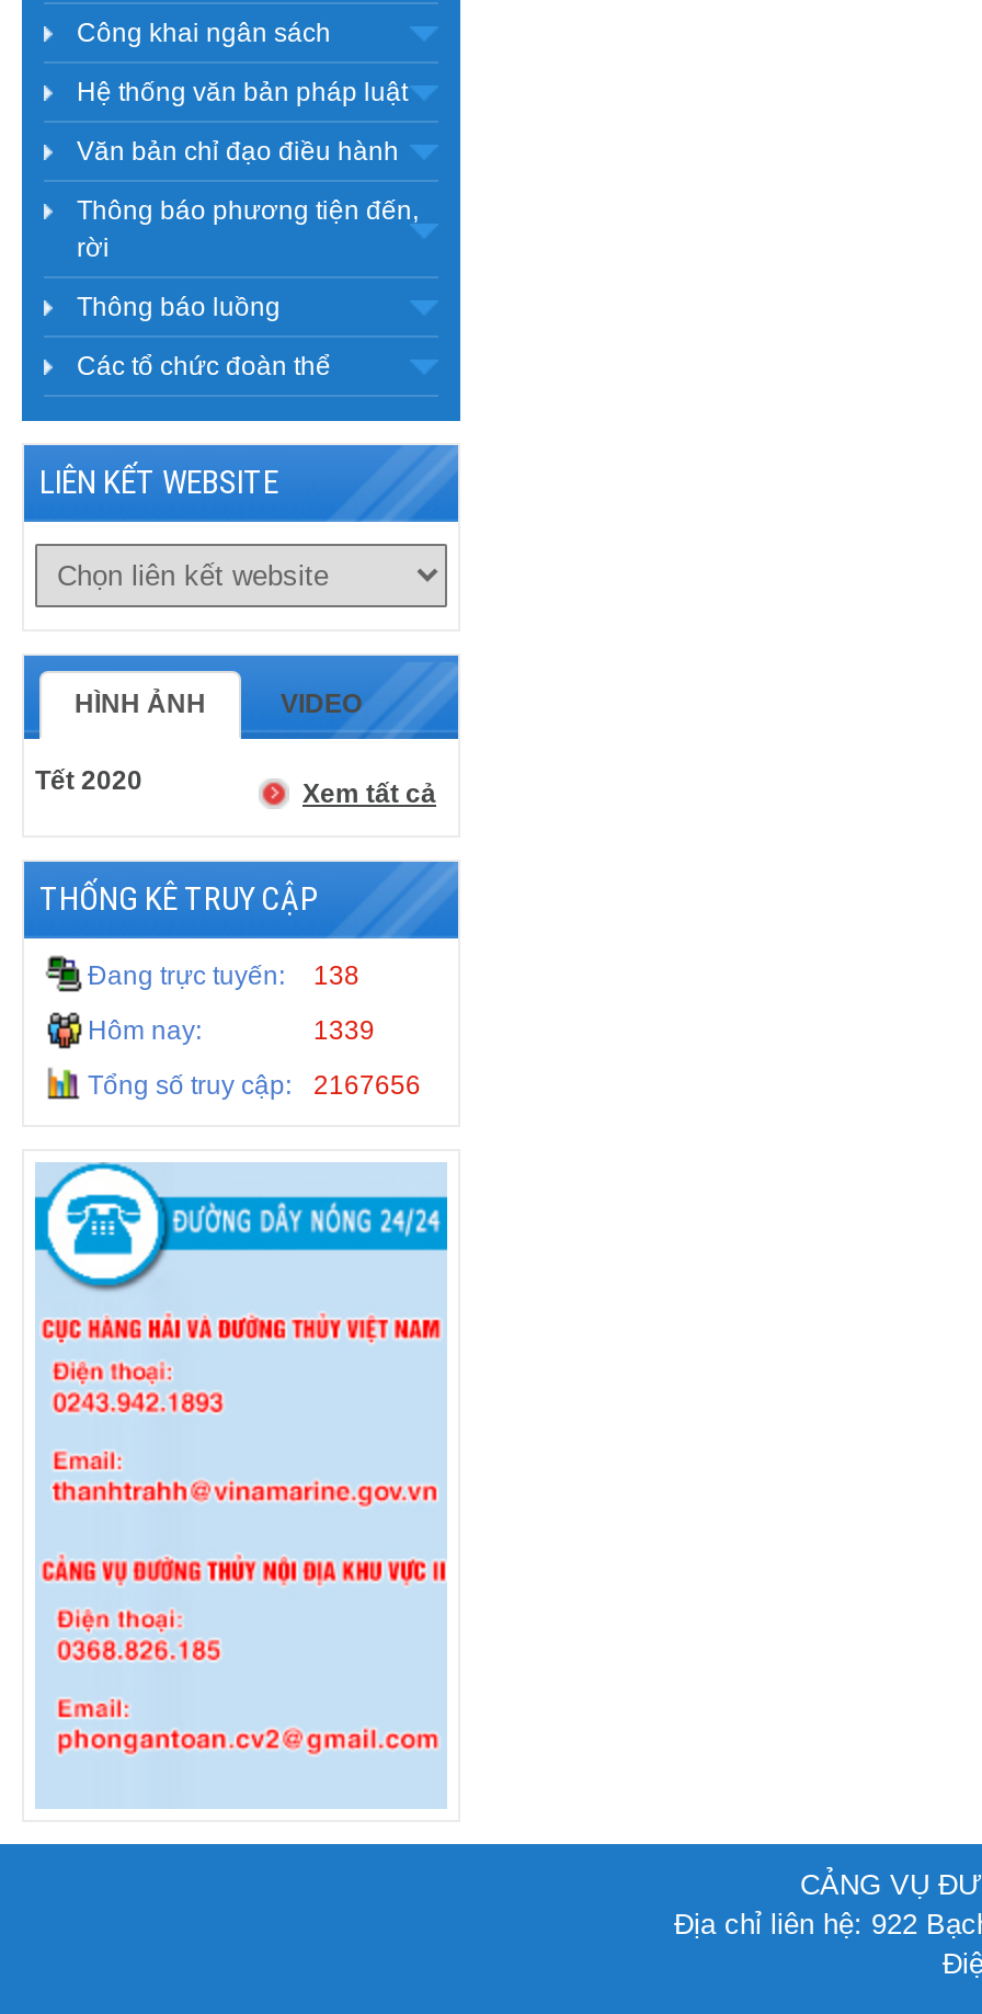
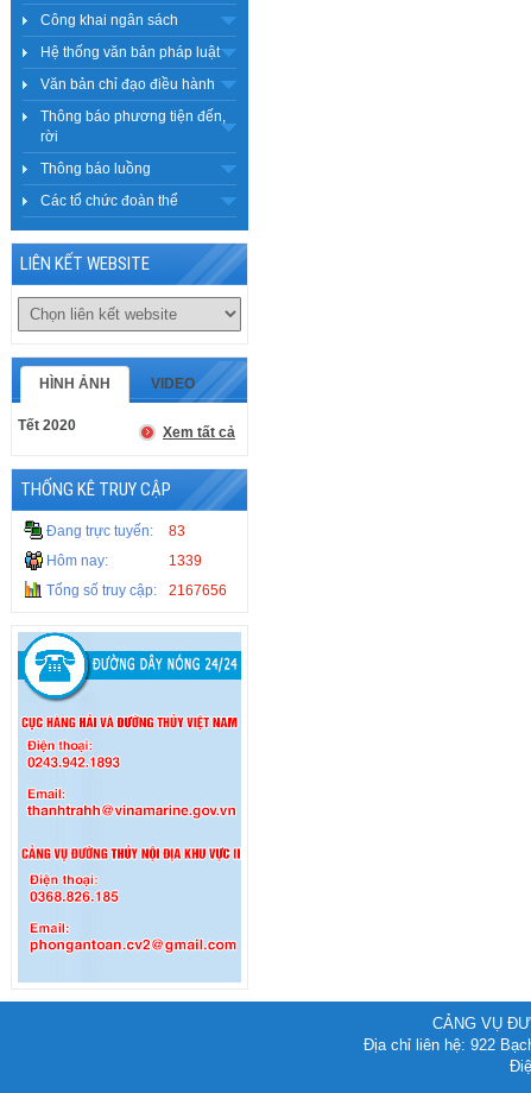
[88,960,359,991] Đang trực tuyến: 138 -> [46,523,185,539] Đang trực tuyến: 83

